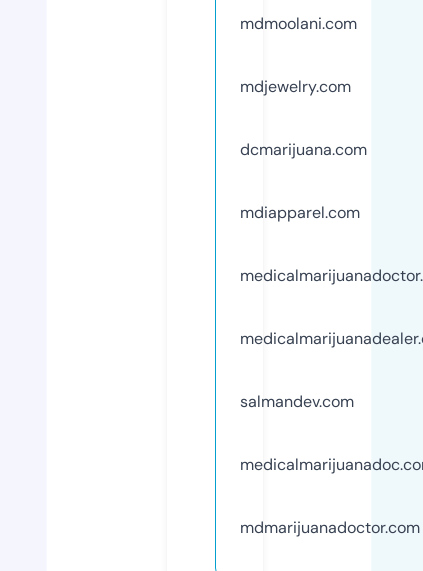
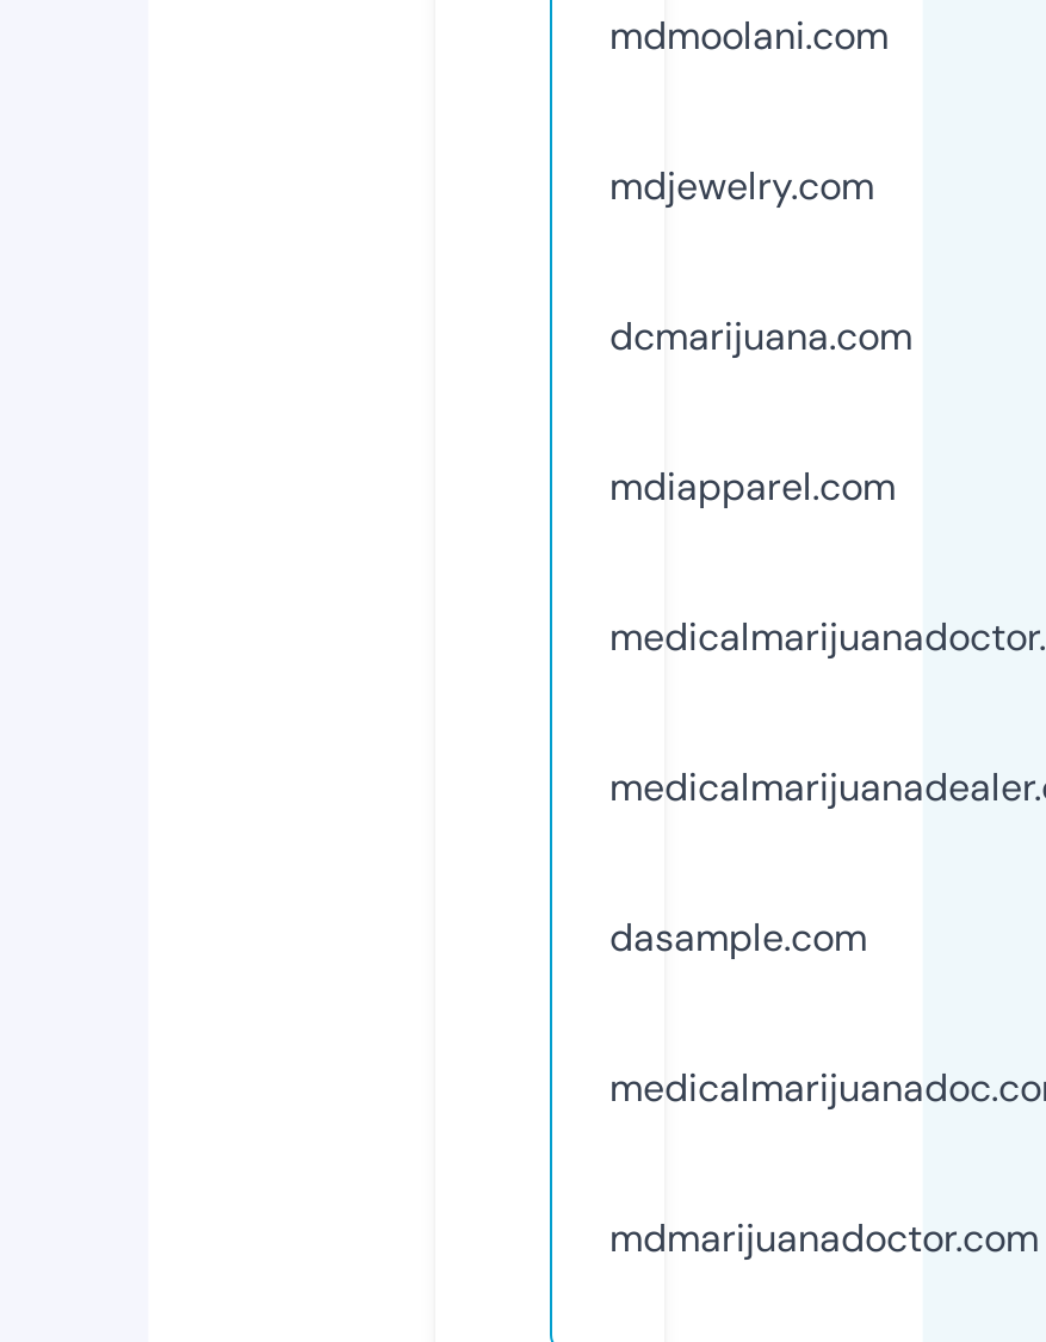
[240,391,354,412] salmandev.com -> [609,912,867,962] dasample.com

